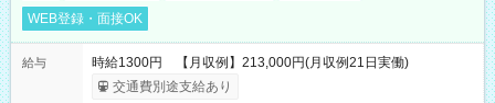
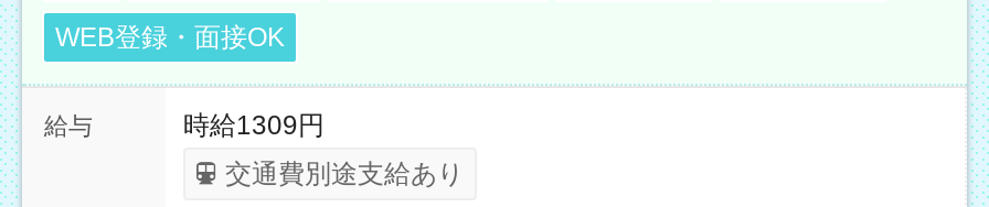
[92,55,409,70] 時給1300円 【月収例】213,000円(月収例21日実働) -> [183,110,325,141] 時給1309円

